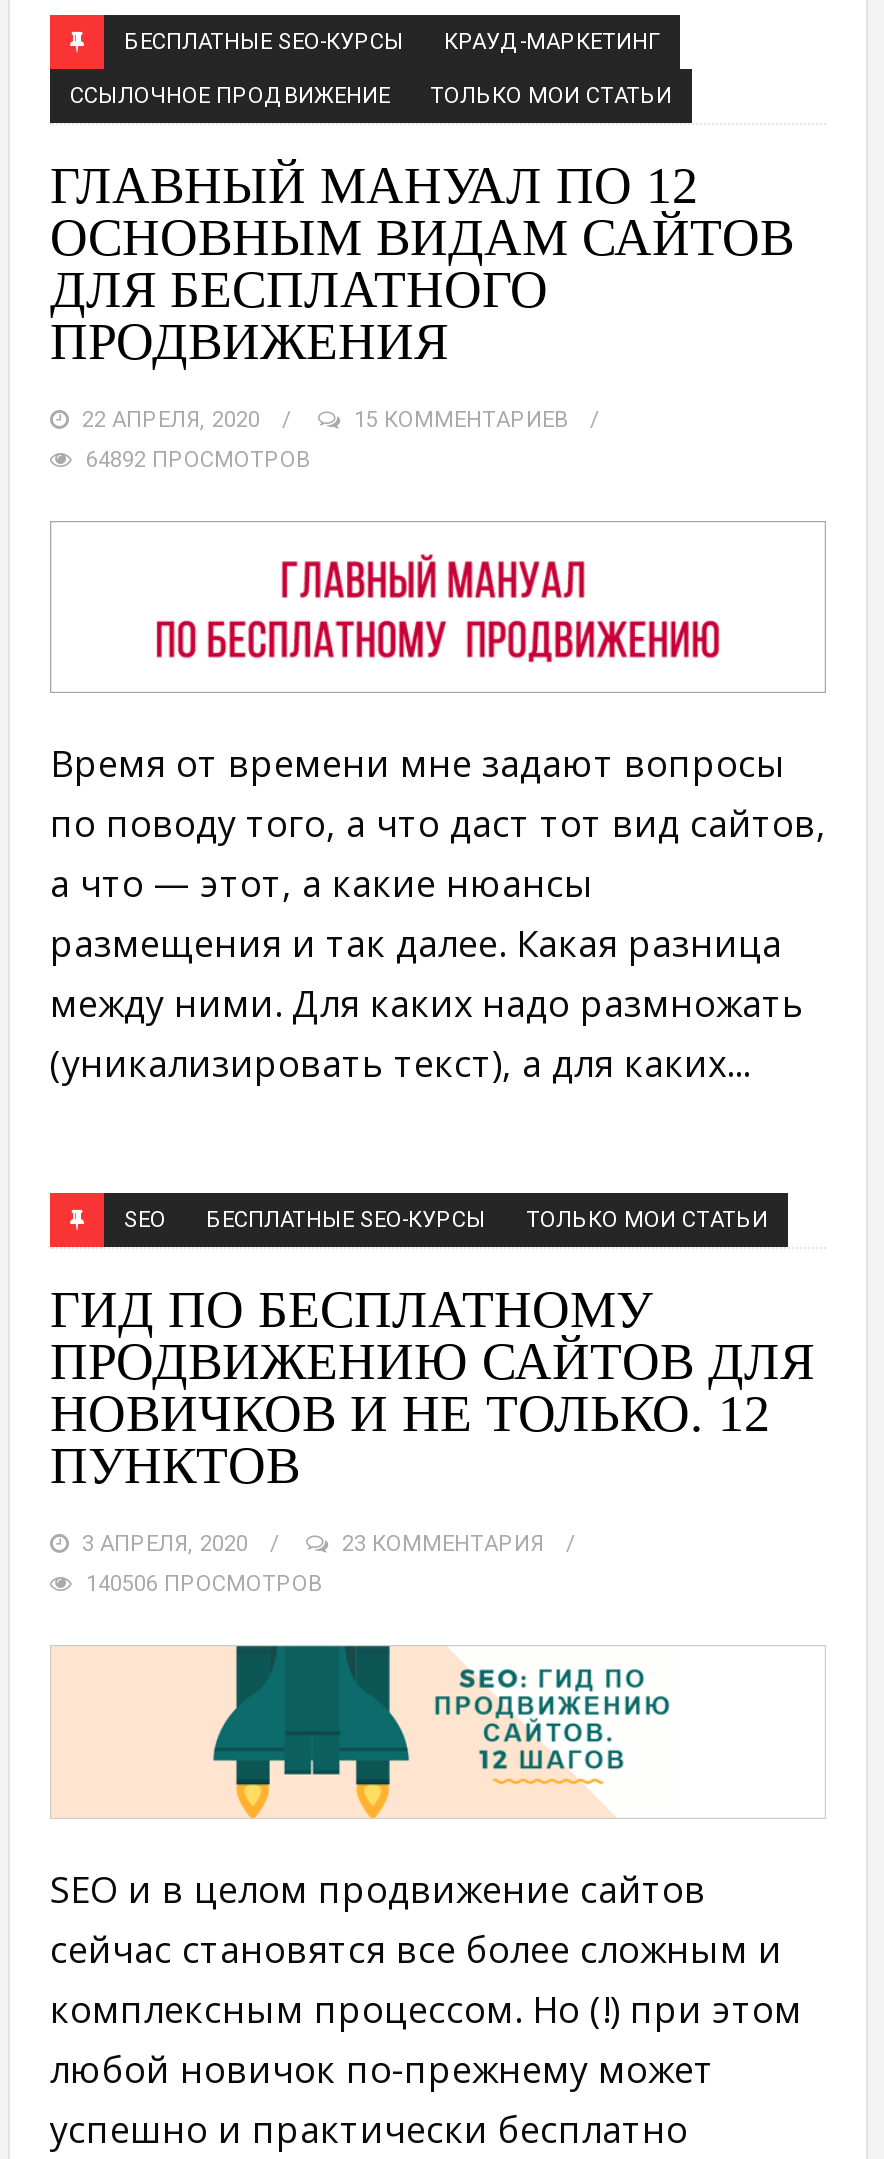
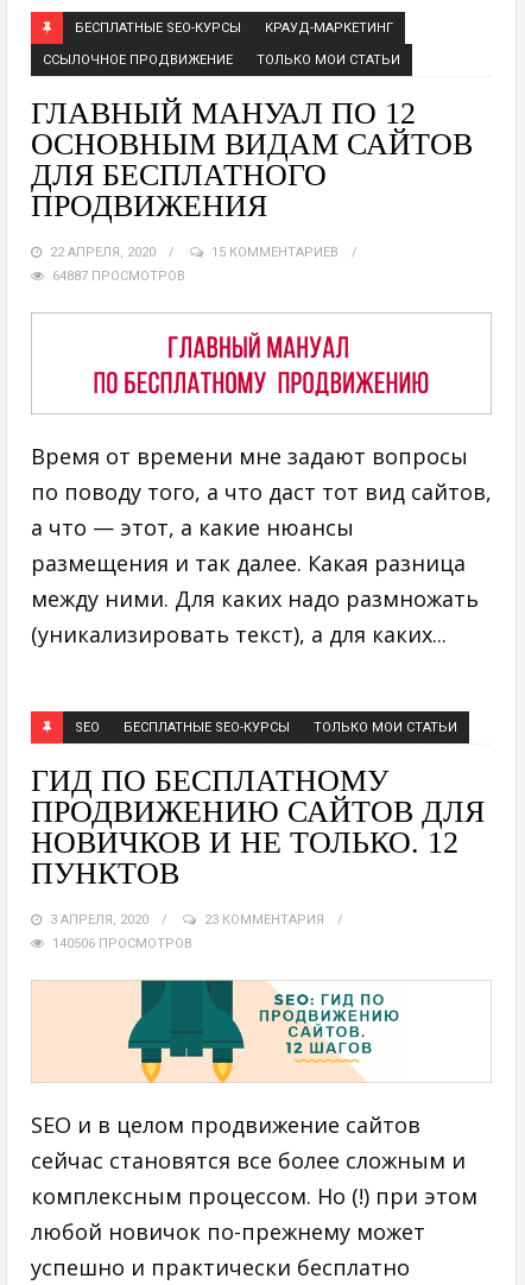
[80,447,310,473] 64892 ПРОСМОТРОВ -> [49,269,185,284] 64887 ПРОСМОТРОВ

